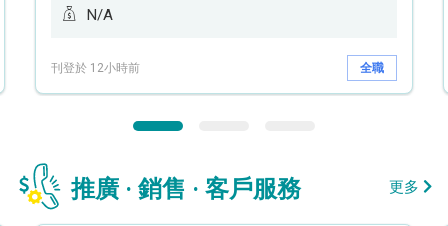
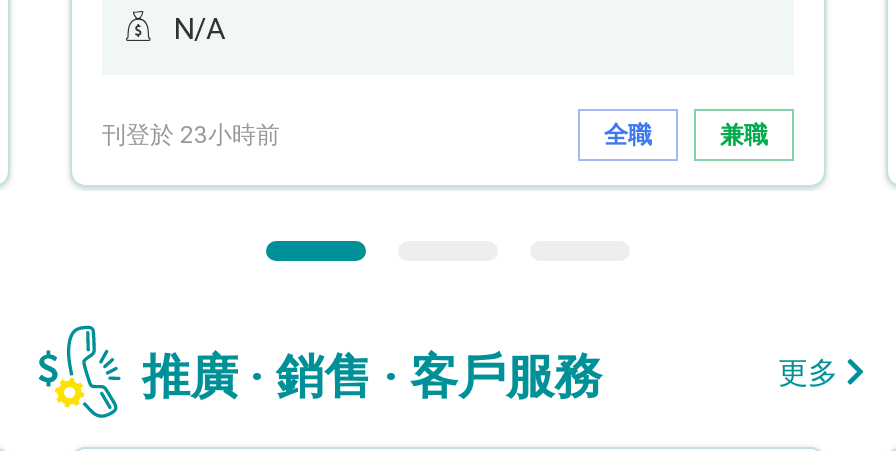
[51,60,140,74] 刊登於 12小時前 -> [102,120,280,148] 刊登於 23小時前
none -> [720,120,768,148] 兼職

